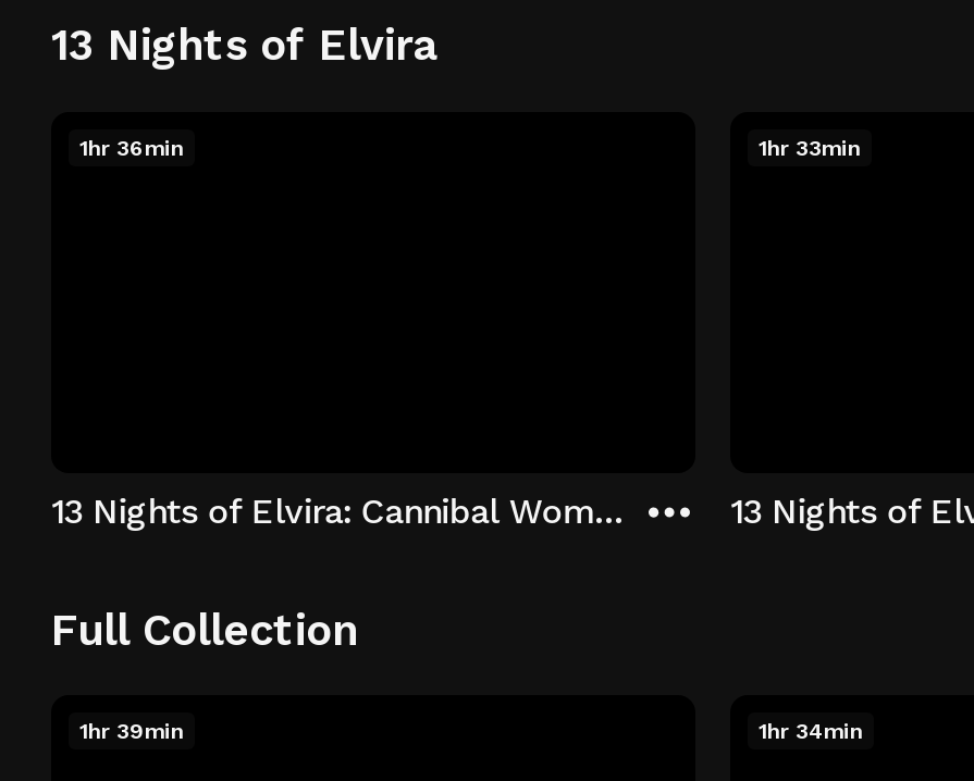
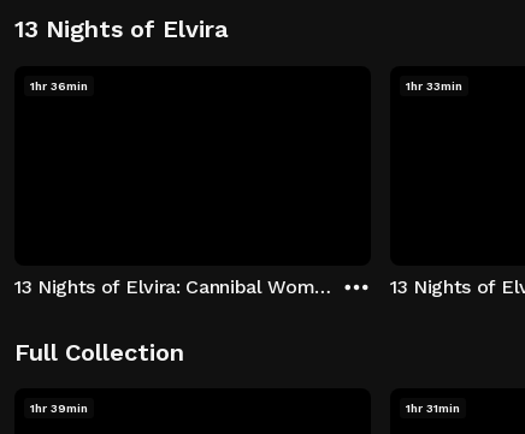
[759,719,863,743] 1hr 34min -> [406,402,460,415] 1hr 31min

